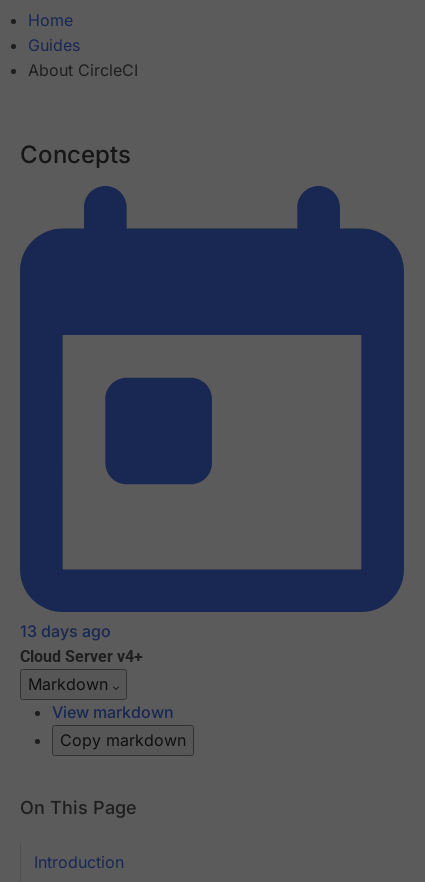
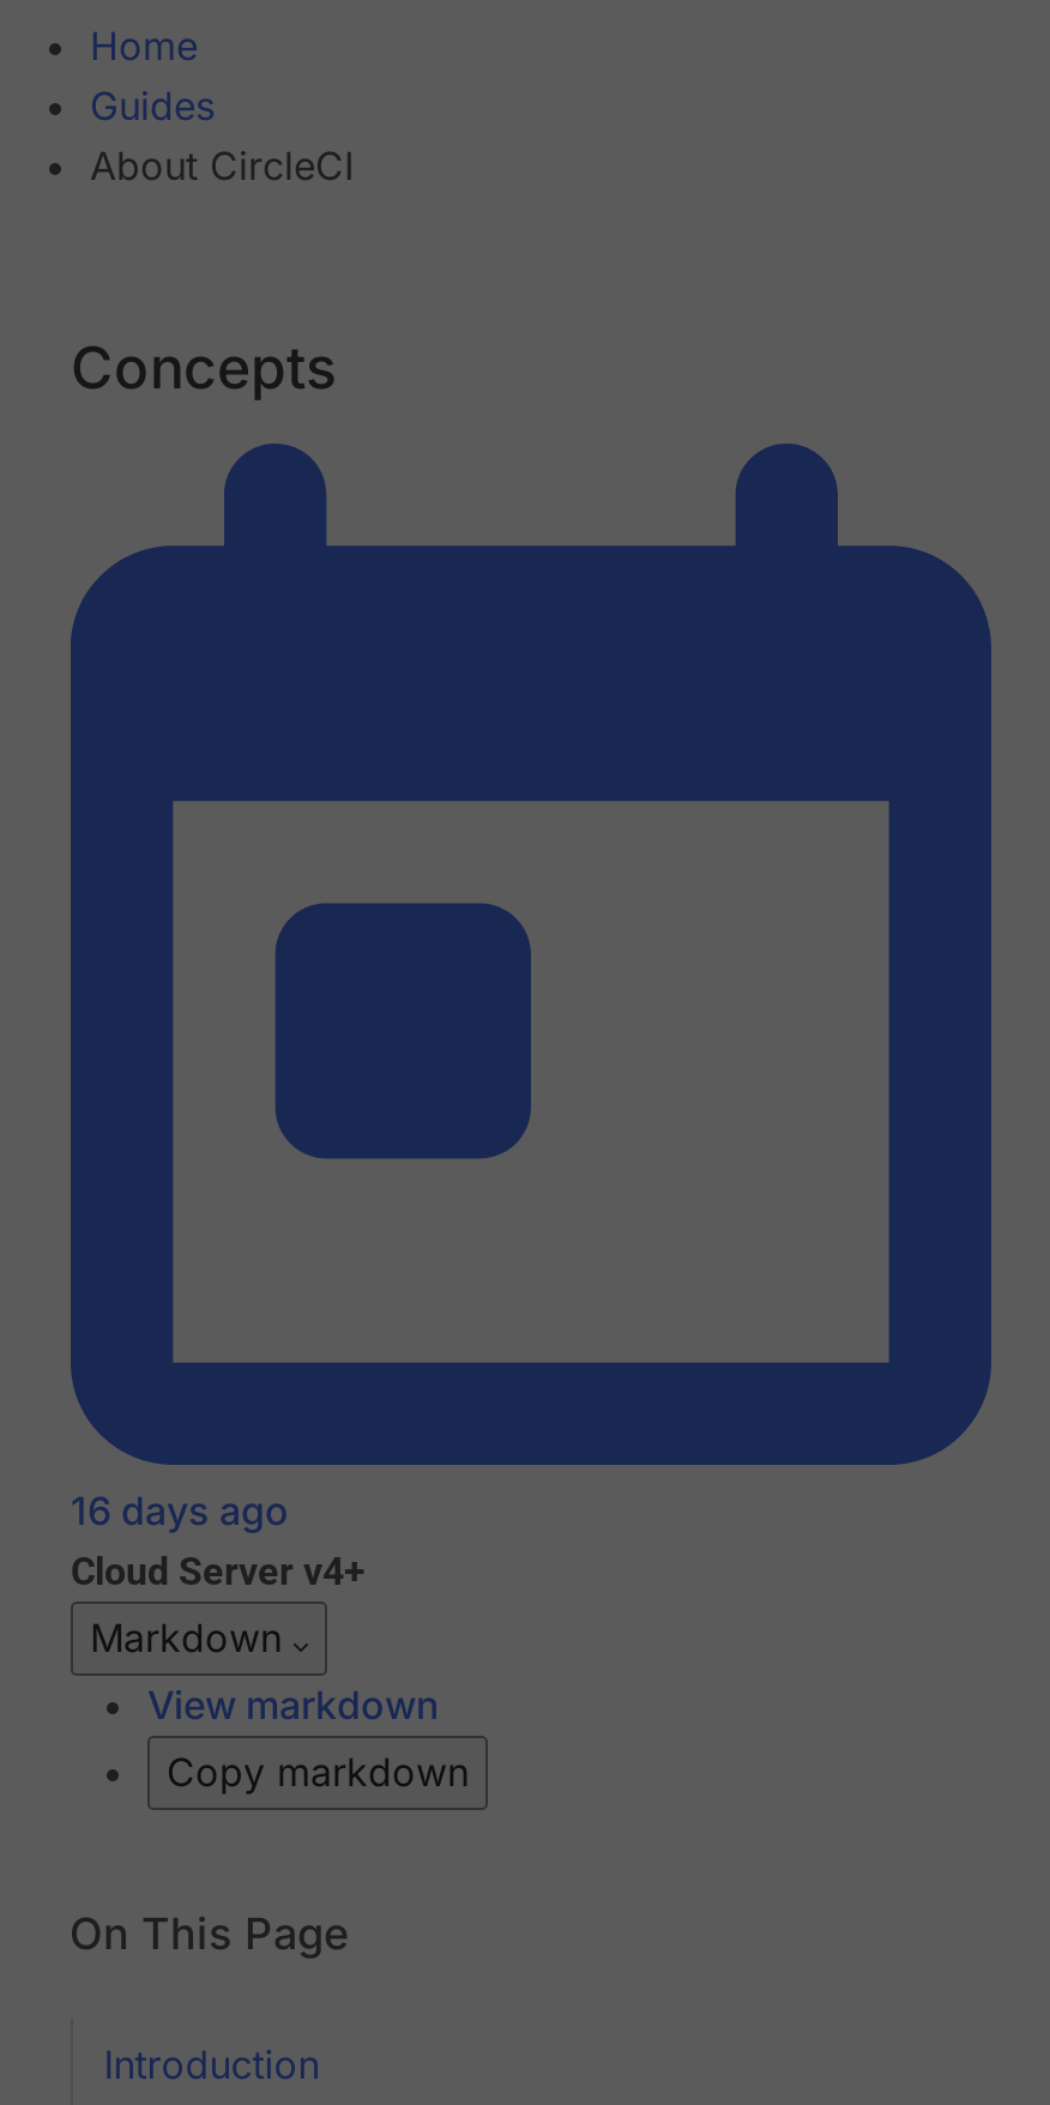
[20,621,111,641] 13 days ago -> [71,1488,289,1536] 16 days ago

